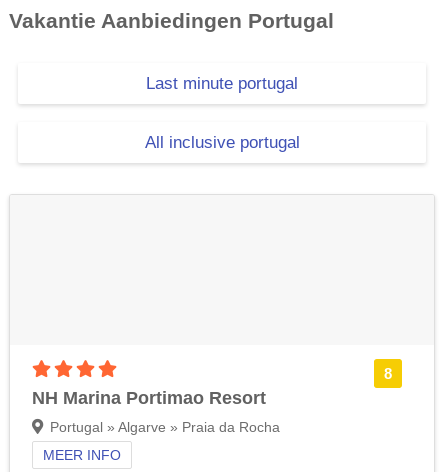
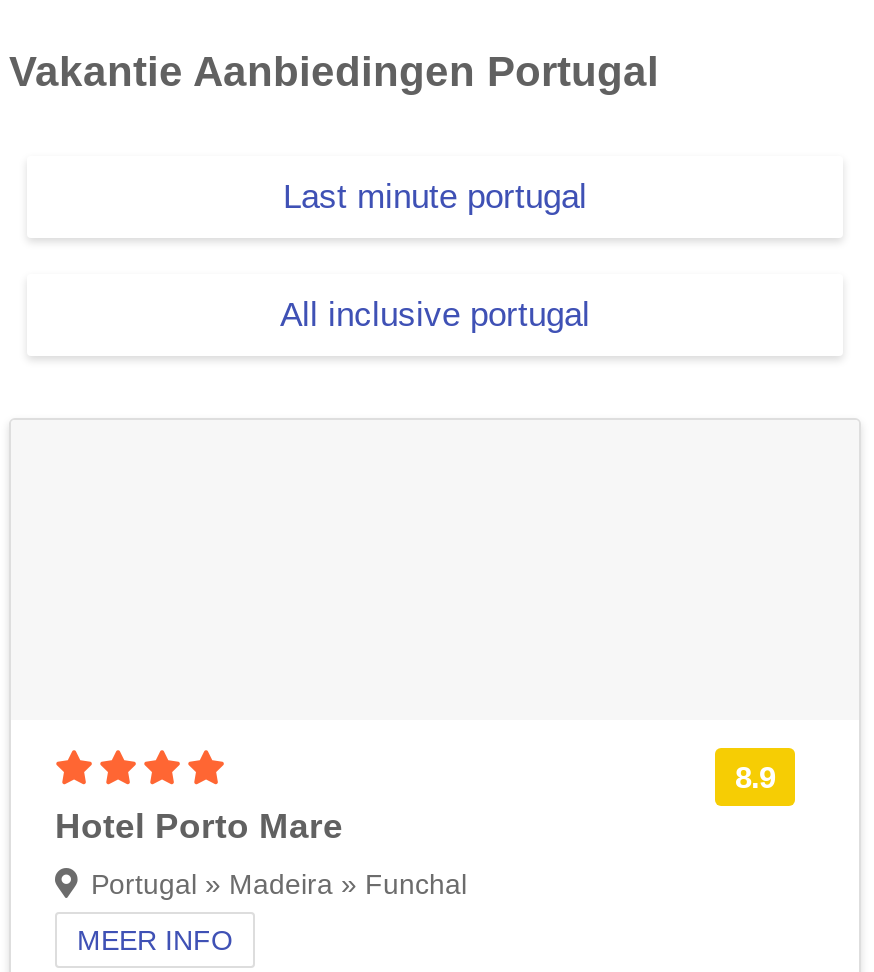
[384,365,392,382] 8 -> [735,761,775,795] 8.9
[32,388,266,408] NH Marina Portimao Resort -> [55,807,343,847] Hotel Porto Mare
[50,419,280,435] Portugal » Algarve » Praia da Rocha -> [91,869,467,901] Portugal » Madeira » Funchal

